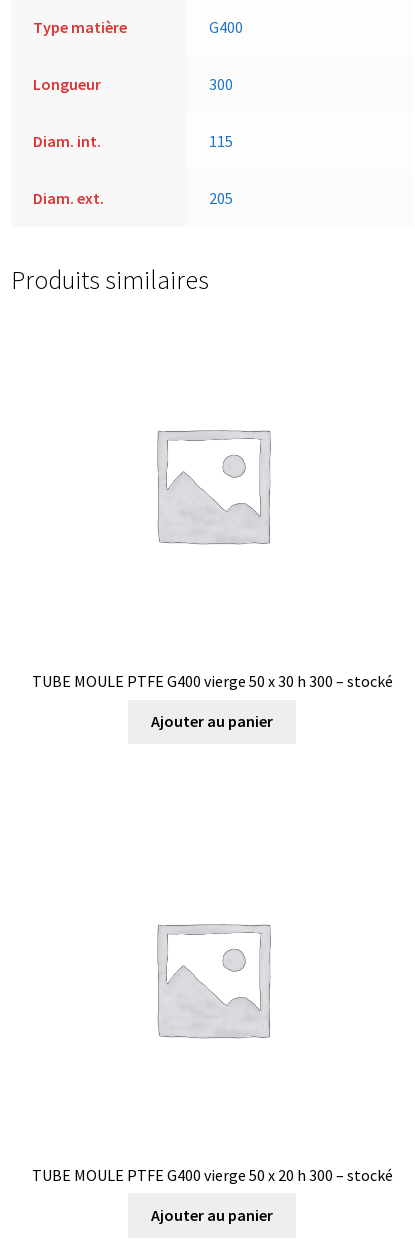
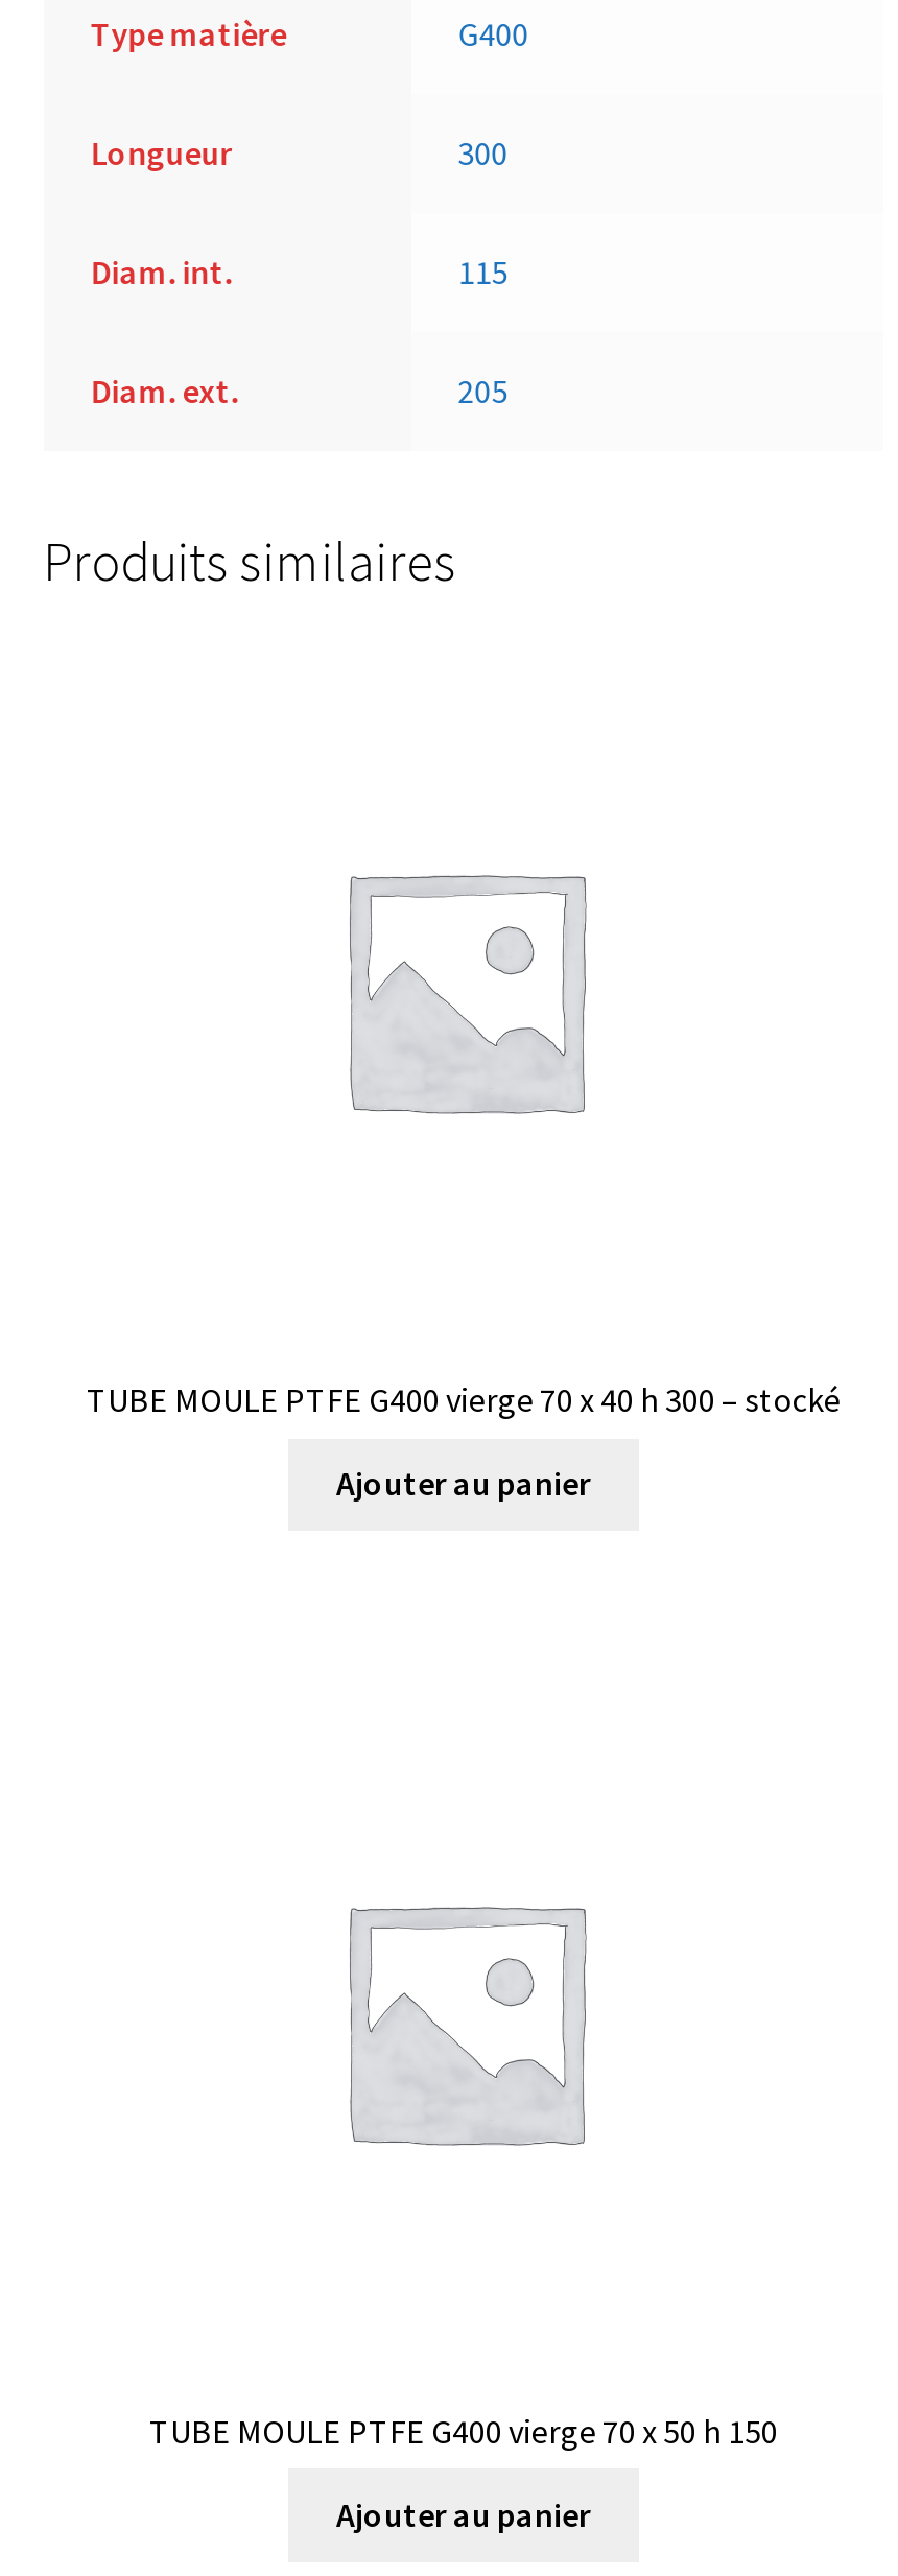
[31,671,392,691] TUBE MOULE PTFE G400 vierge 50 x 30 h 300 – stocké -> [87,1378,841,1420] TUBE MOULE PTFE G400 vierge 70 x 40 h 300 – stocké
[31,1165,392,1185] TUBE MOULE PTFE G400 vierge 50 x 20 h 300 – stocké -> [149,2409,778,2451] TUBE MOULE PTFE G400 vierge 70 x 50 h 150

